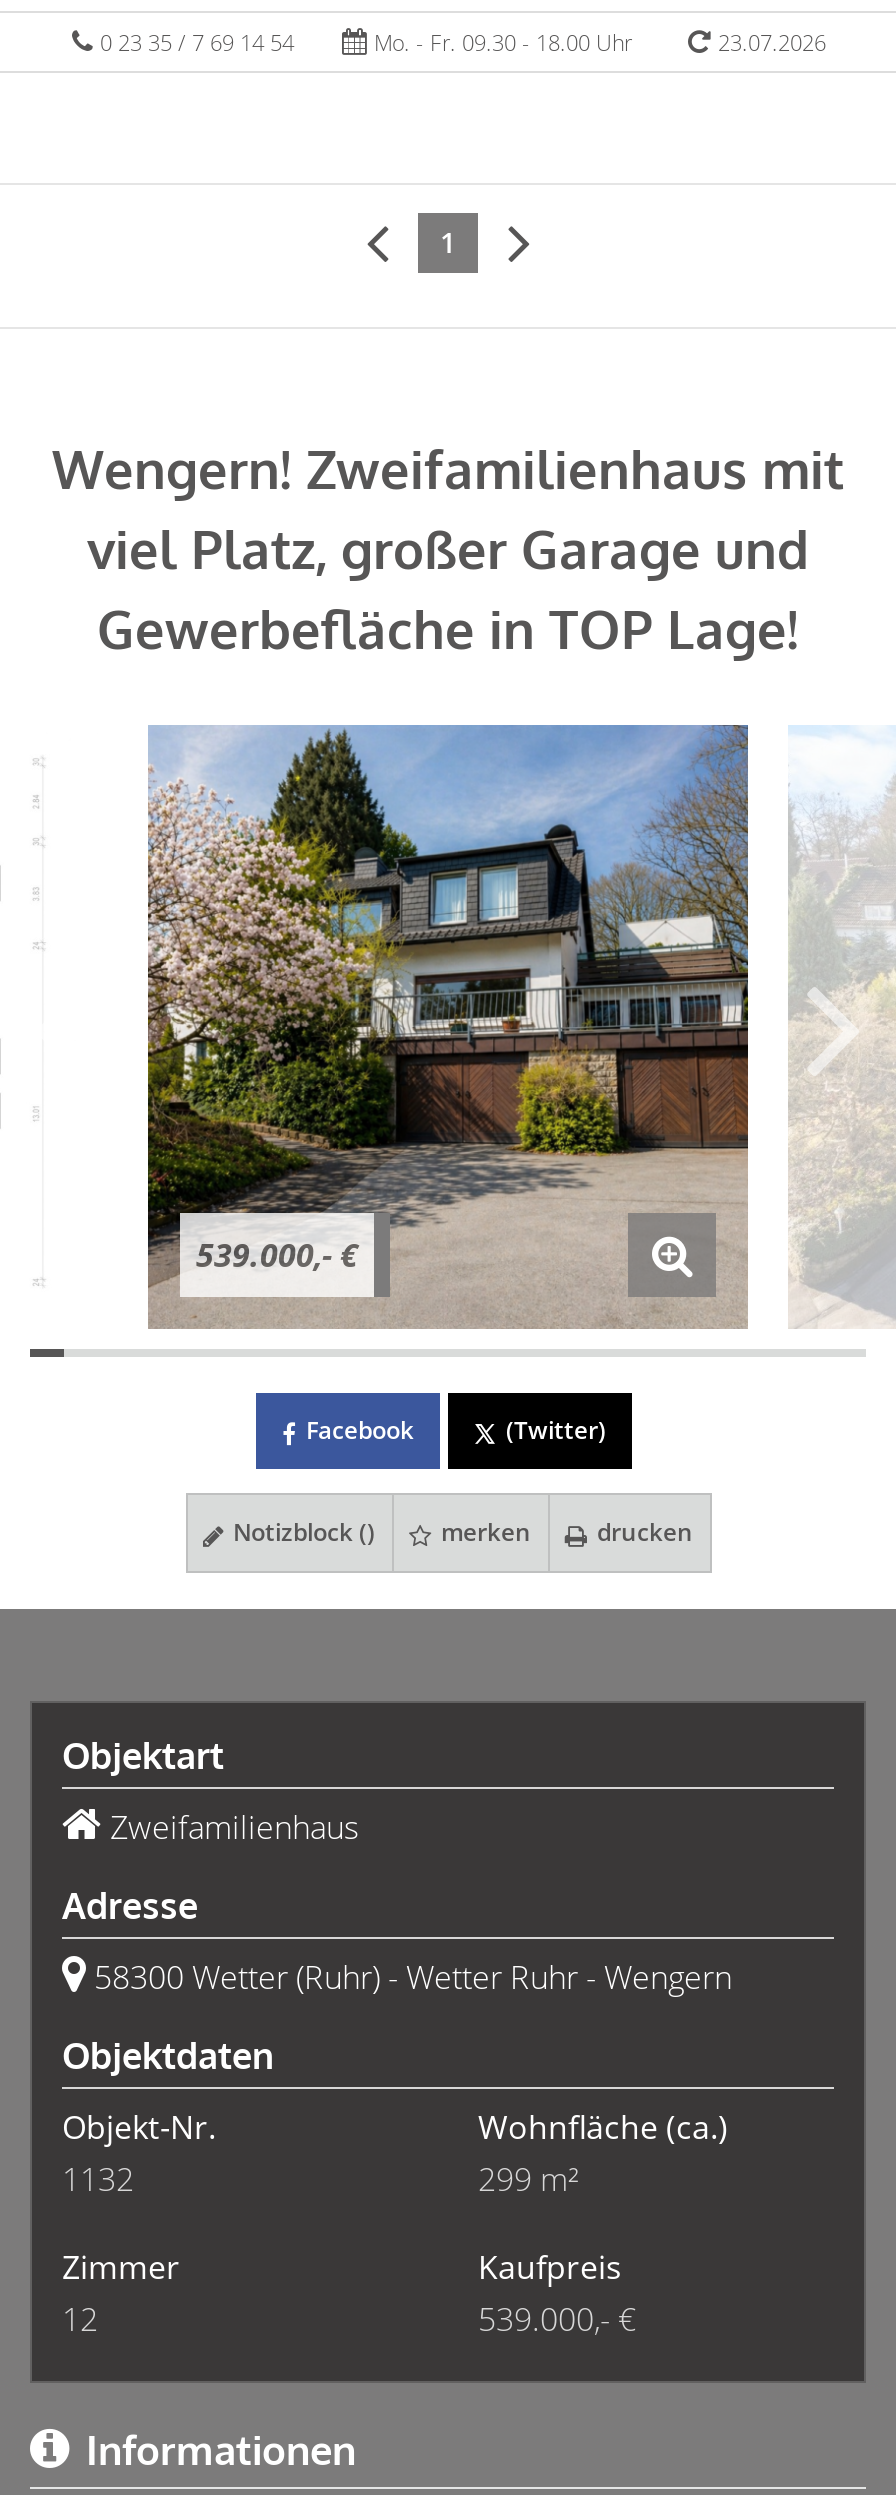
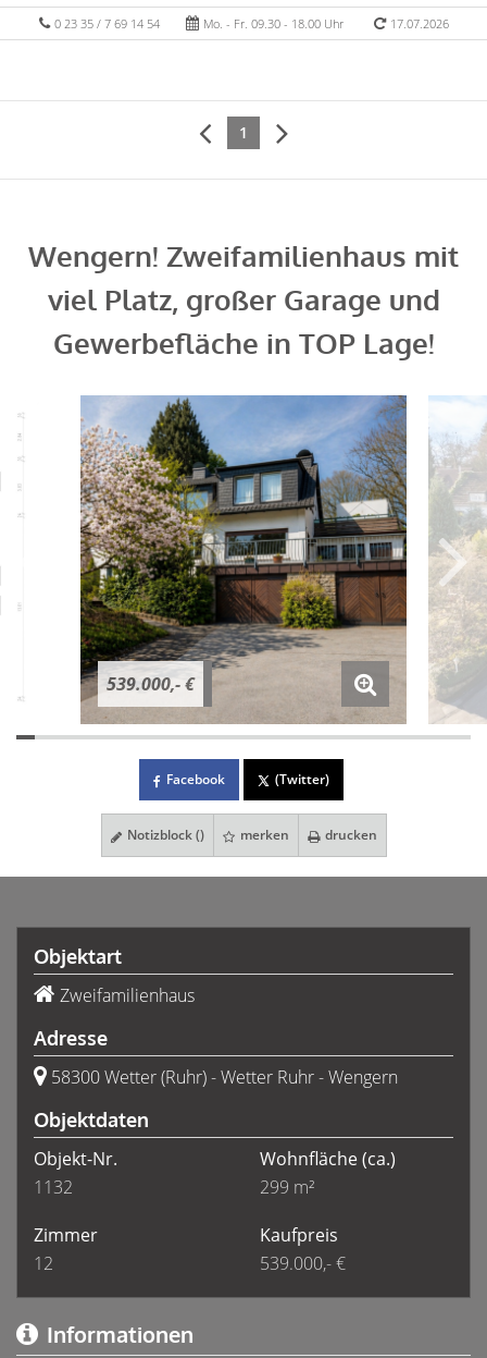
[712,27,826,57] 23.07.2026 -> [387,15,449,32] 17.07.2026

